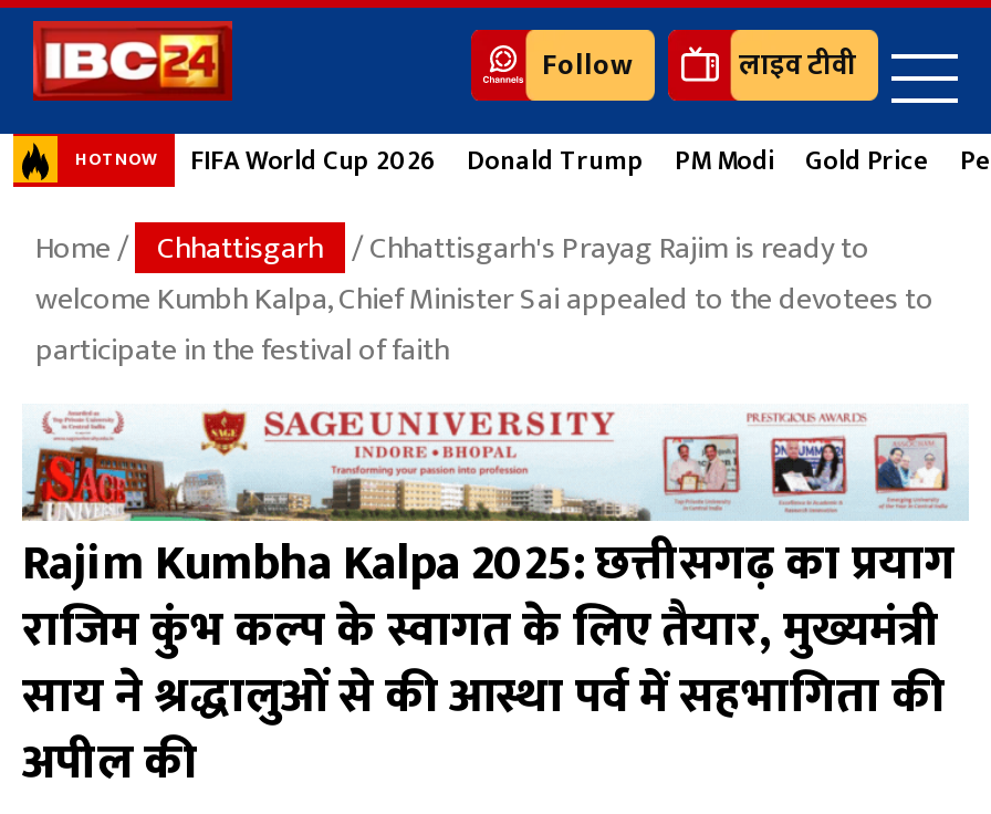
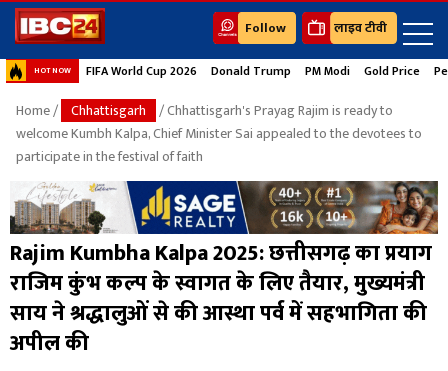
[22,404,969,519] [image] -> [9,180,439,235] [image]

